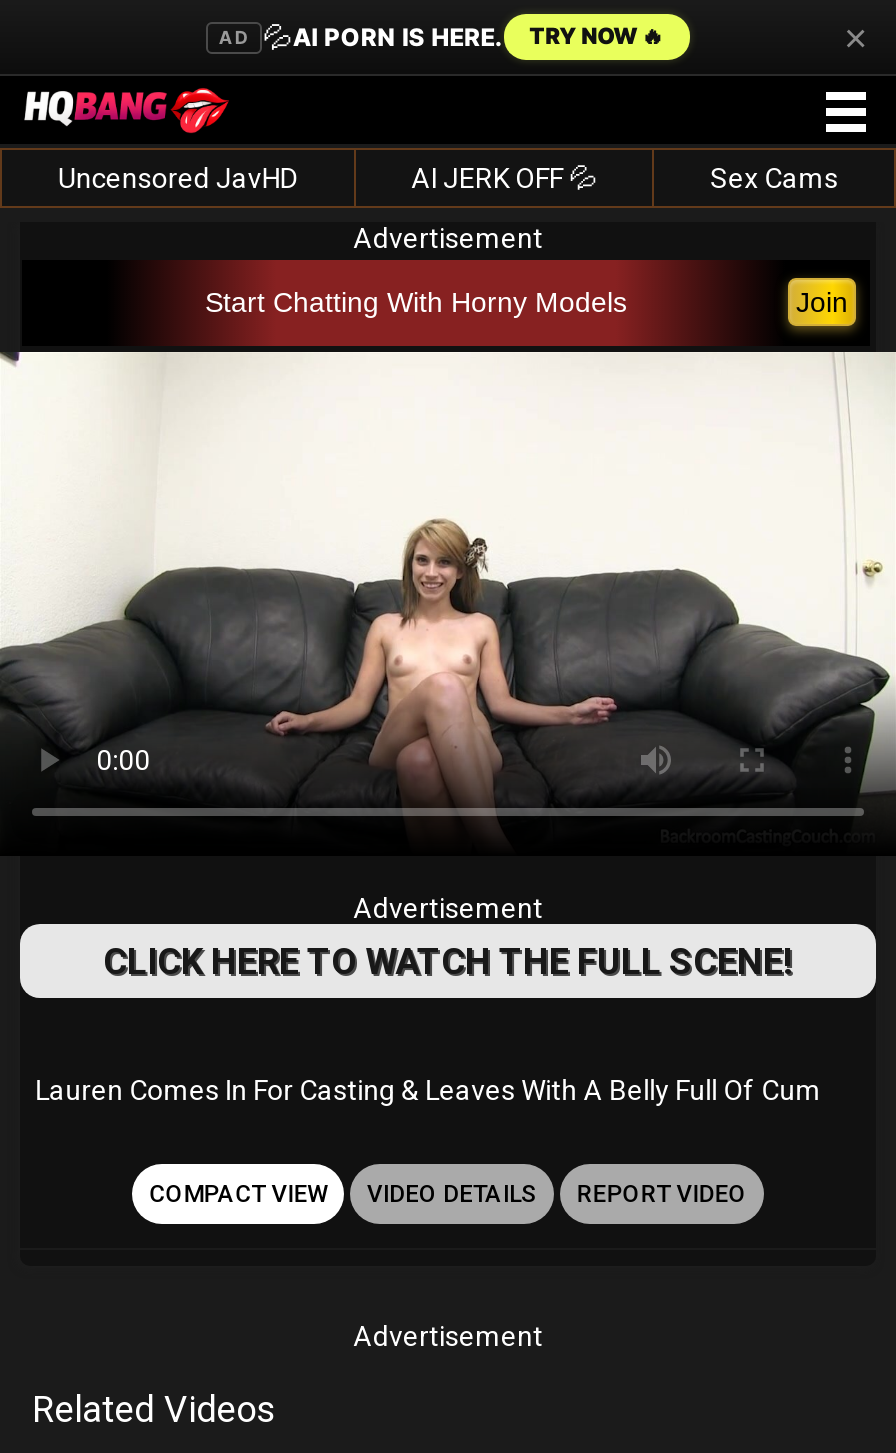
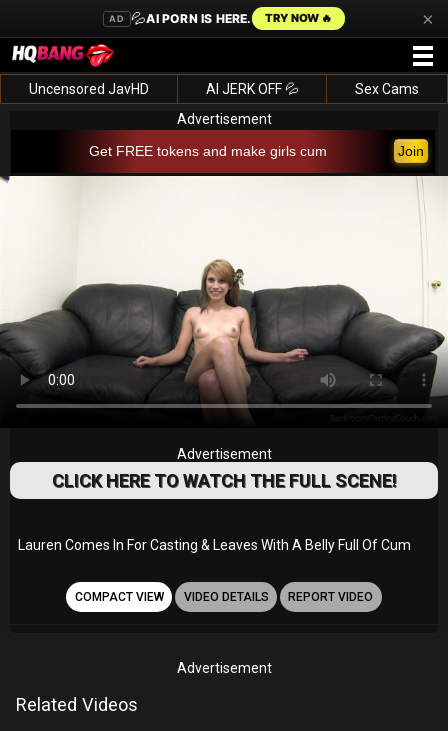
[205,286,627,318] Start Chatting With Horny Models -> [89,143,327,159] Get FREE tokens and make girls cum

